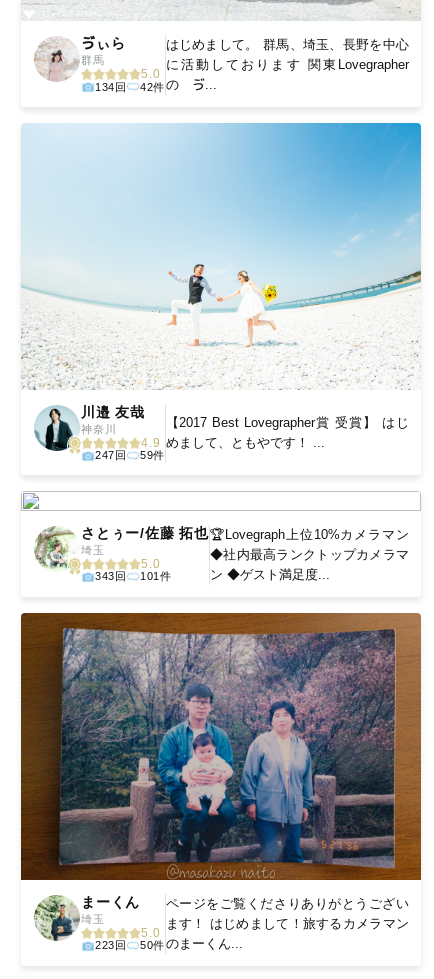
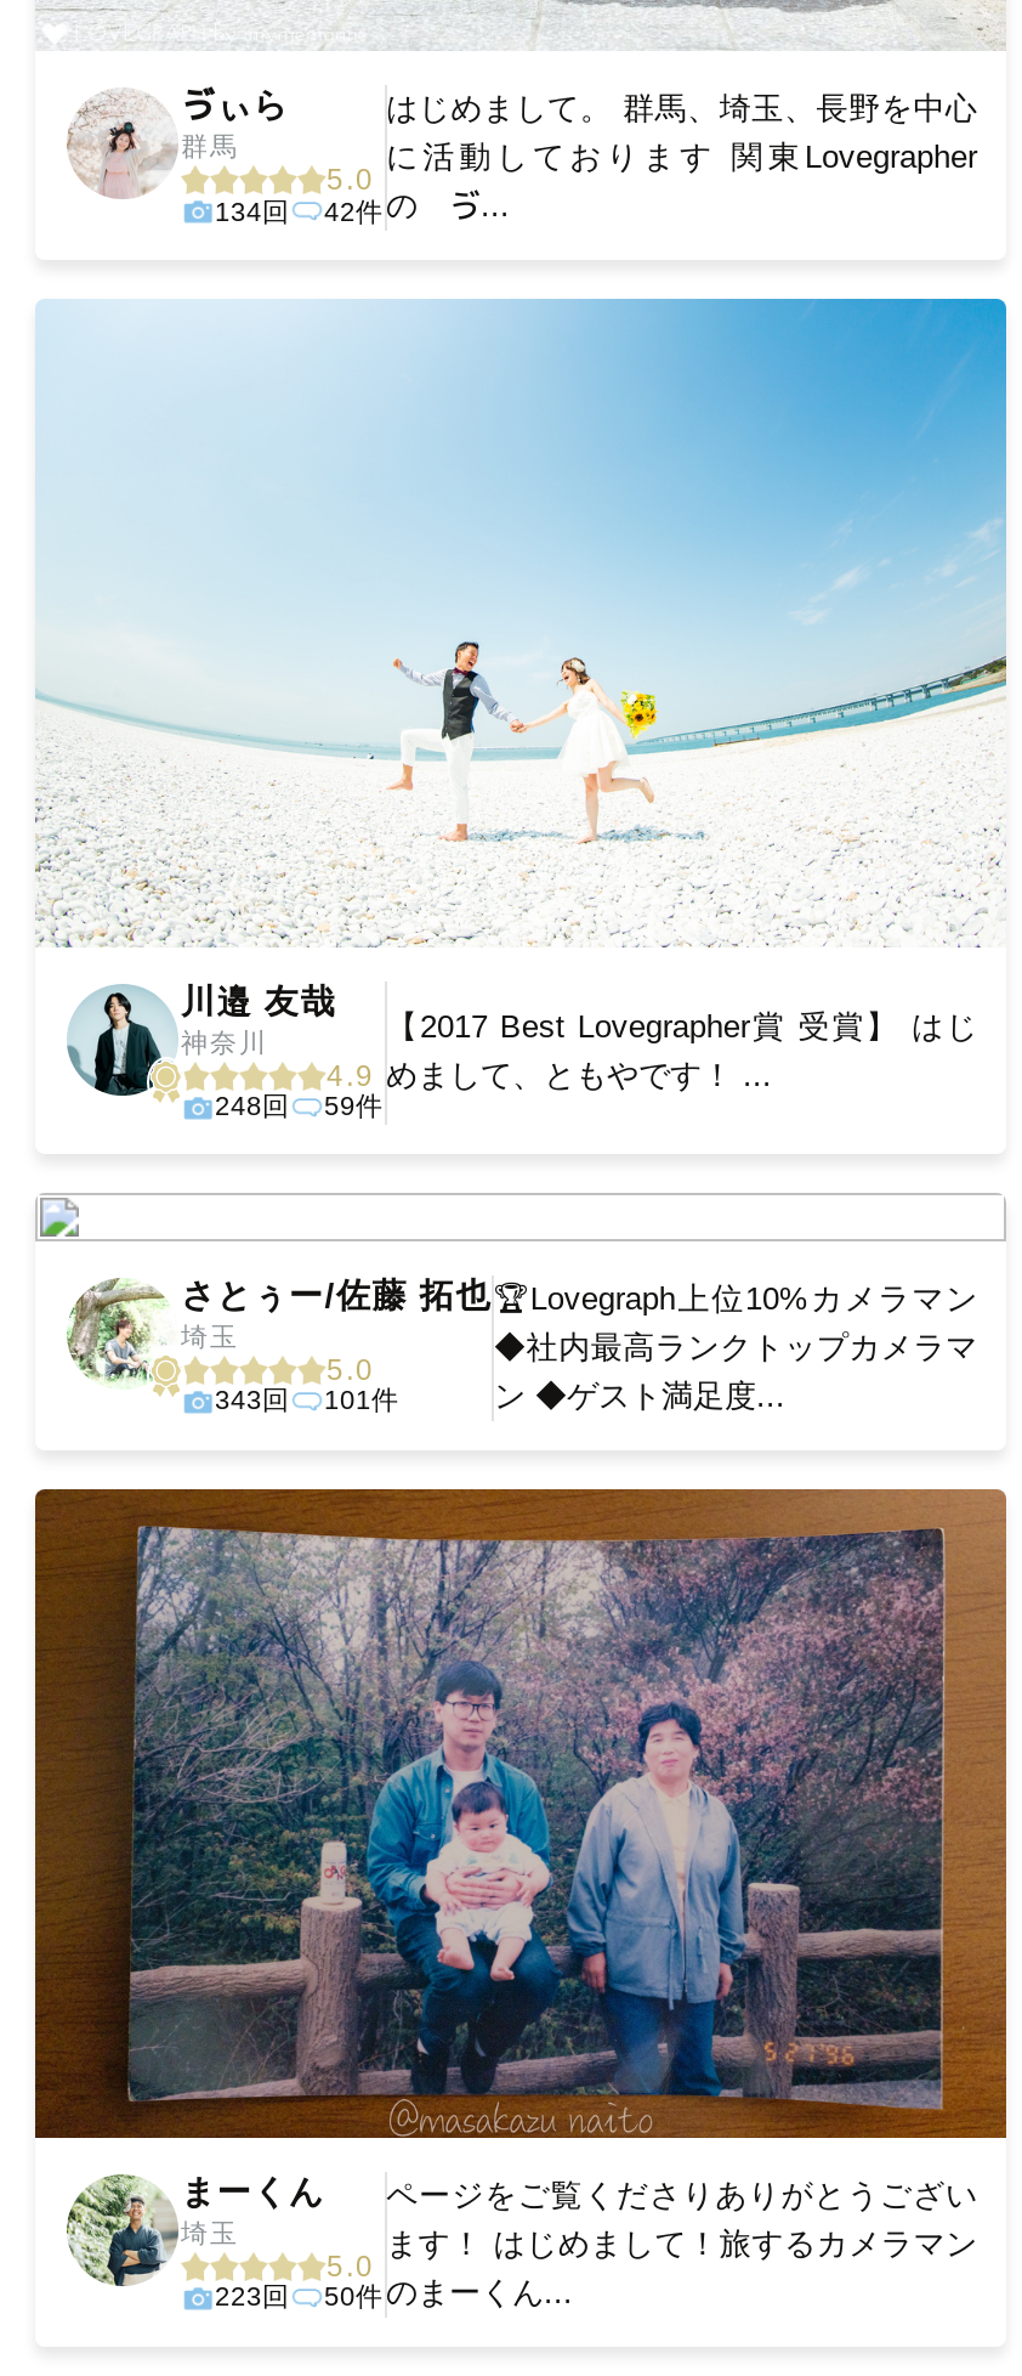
[95,449,164,461] 247回 59件 -> [215,1092,384,1121] 248回 59件

